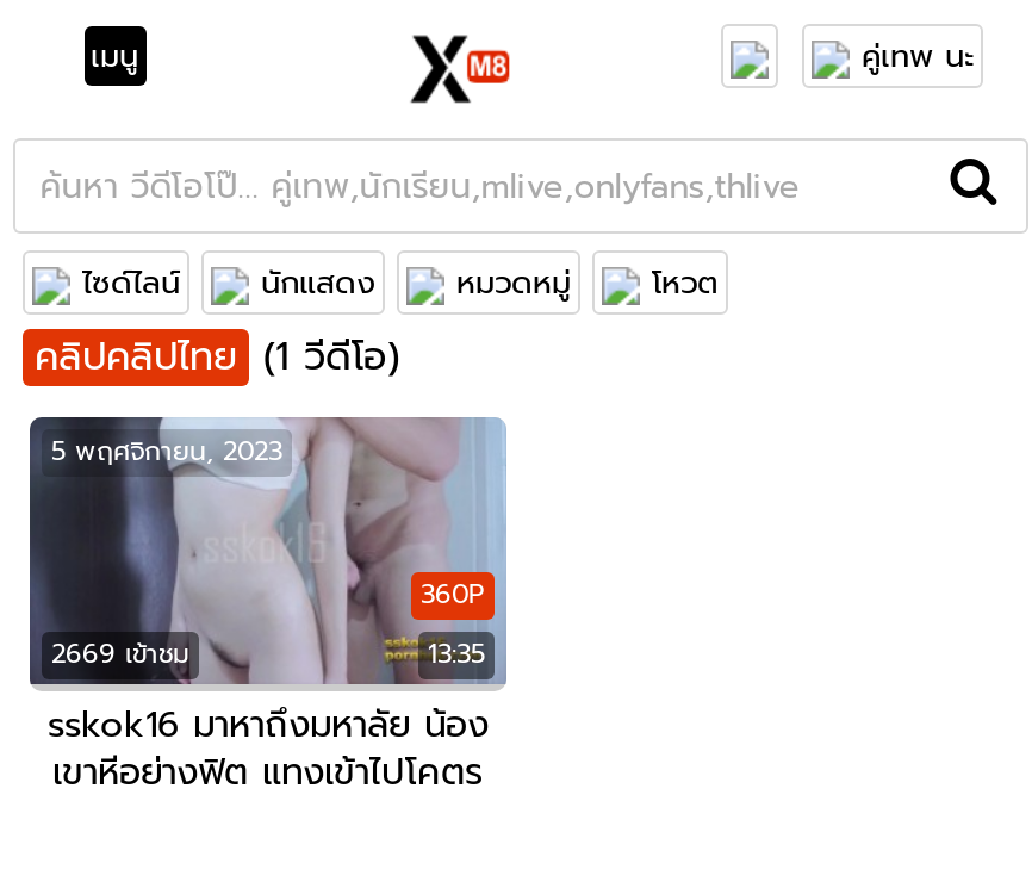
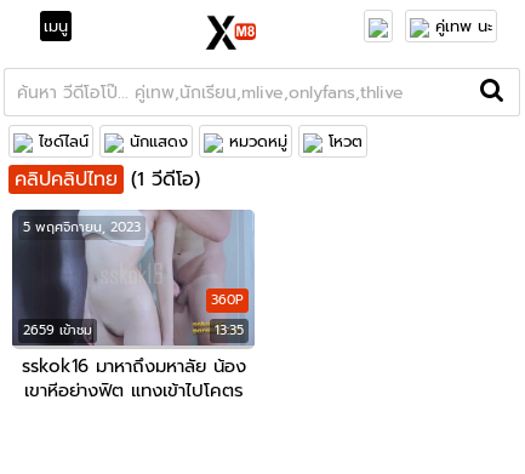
[51,634,189,674] 2669 เข้าชม -> [23,320,92,340] 2659 เข้าชม

